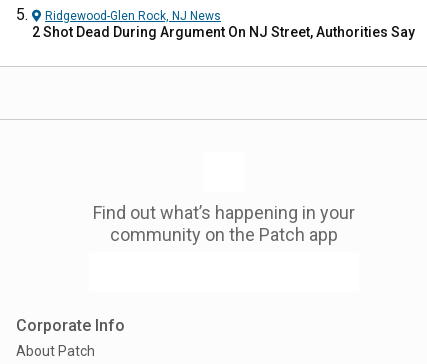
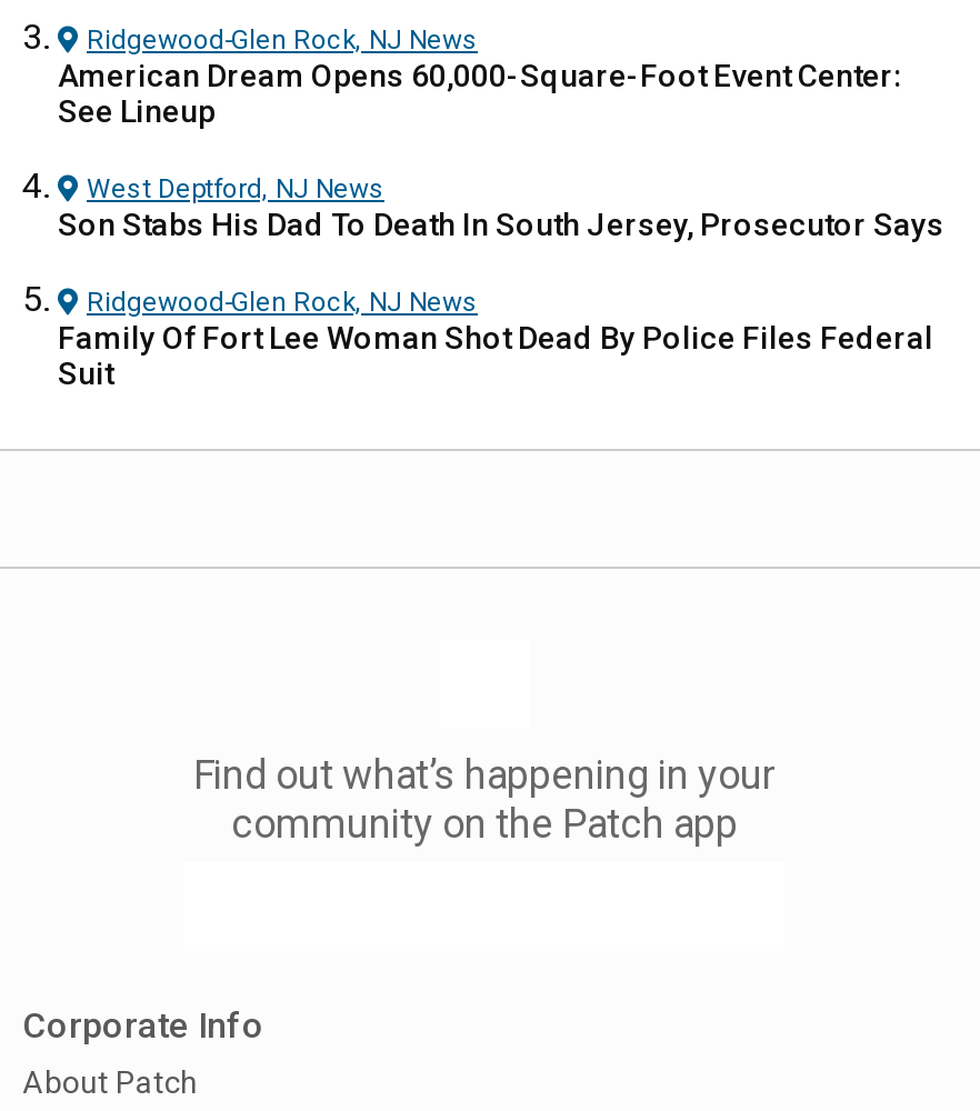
[32,24,415,40] 2 Shot Dead During Argument On NJ Street, Authorities Say -> [58,58,944,391] American Dream Opens 60,000-Square-Foot Event Center: | See Lineup | West Deptford, NJ News | Son Stabs His Dad To Death In South Jersey, Prosecutor Says | Ridgewood-Glen Rock, NJ News | Family Of Fort Lee Woman Shot Dead By Police Files Federal | Suit

